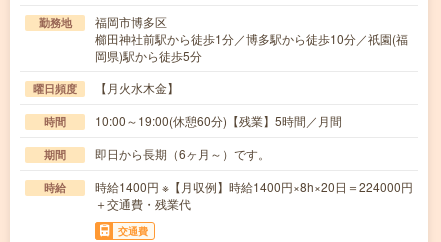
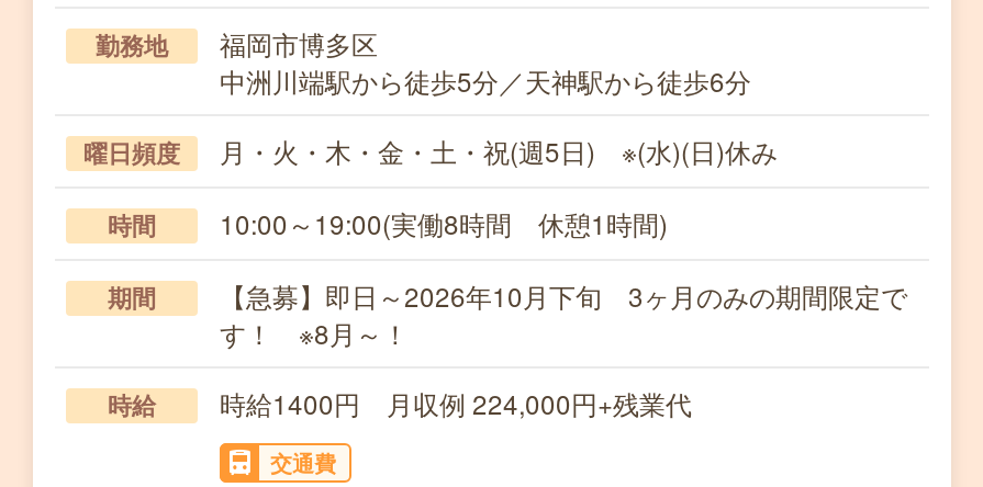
[95,30,408,64] 櫛田神社前駅から徒歩1分／博多駅から徒歩10分／祇園(福 | 岡県)駅から徒歩5分 -> [220,61,751,99] 中洲川端駅から徒歩5分／天神駅から徒歩6分
[95,79,179,96] 【月火水木金】 -> [220,132,778,169] 月・火・木・金・土・祝(週5日) ※(水)(日)休み
[95,112,342,129] 10:00～19:00(休憩60分)【残業】5時間／月間 -> [220,204,668,241] 10:00～19:00(実働8時間 休憩1時間)
[95,145,270,162] 即日から長期（6ヶ月～）です。 -> [220,276,907,351] 【急募】即日～2026年10月下旬 3ヶ月のみの期間限定で | す！ ※8月～！
[95,178,413,212] 時給1400円 ※【月収例】時給1400円×8h×20日＝224000円 | ＋交通費・残業代 -> [220,384,692,421] 時給1400円 月収例 224,000円+残業代

